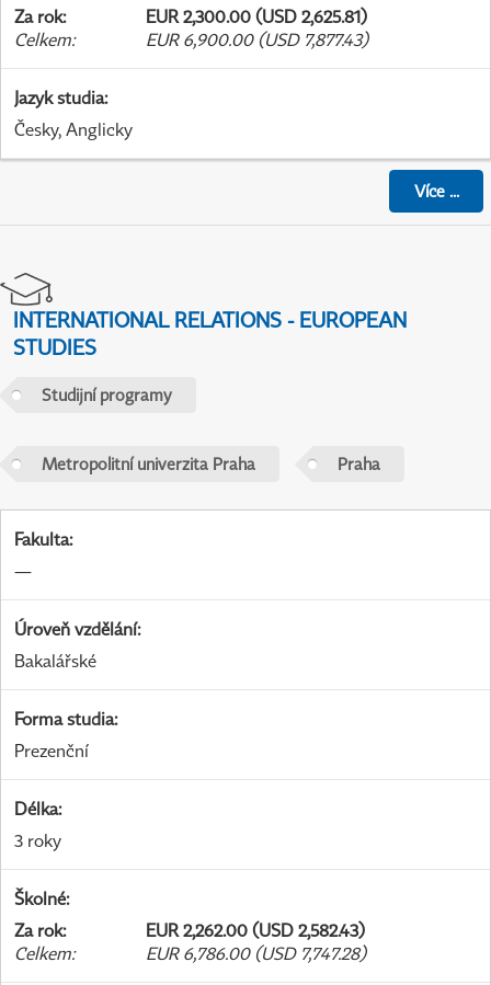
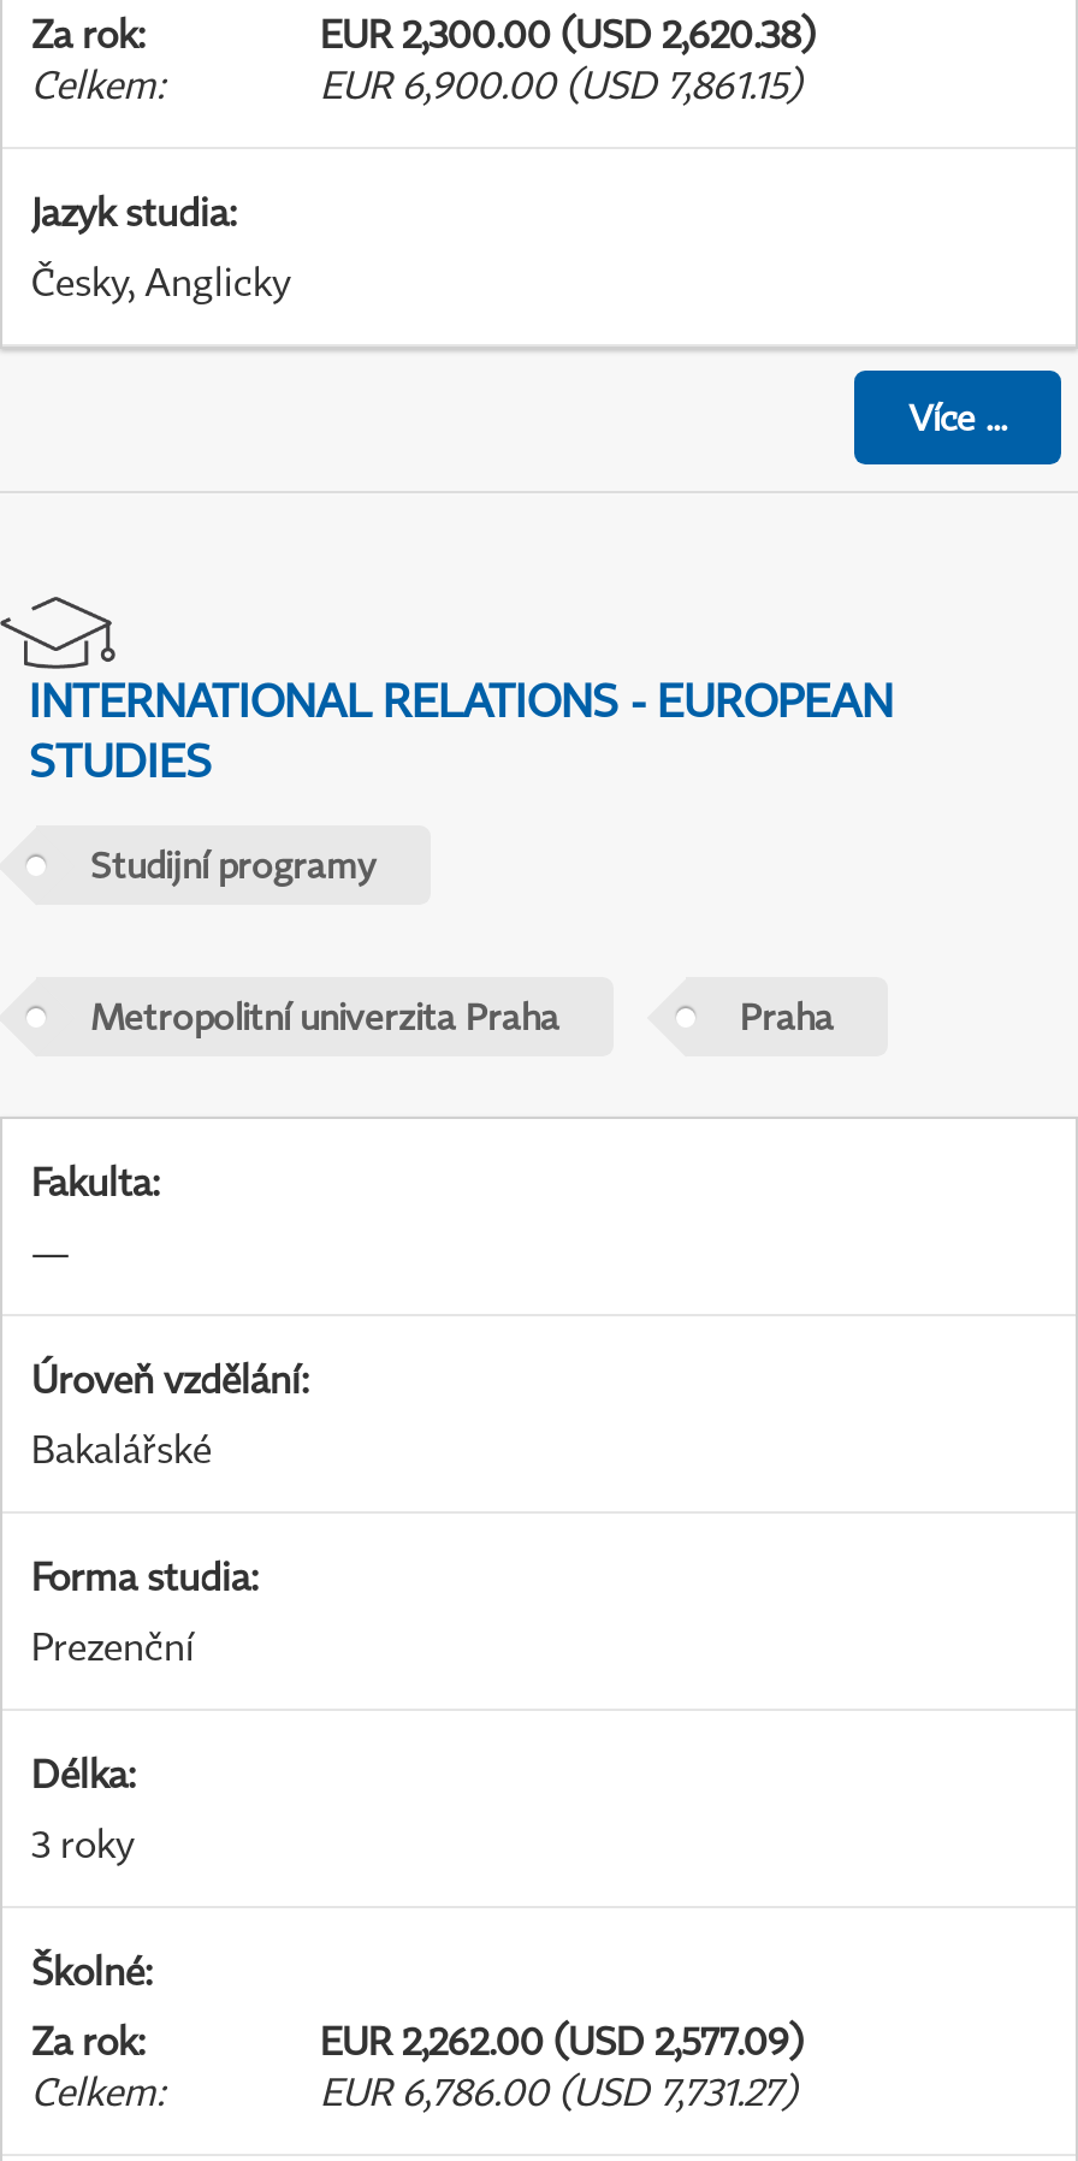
[146,6,367,28] EUR 2,300.00 (USD 2,625.81) -> [320,10,816,58] EUR 2,300.00 (USD 2,620.38)
[146,29,368,51] EUR 6,900.00 (USD 7,877.43) -> [320,60,801,109] EUR 6,900.00 (USD 7,861.15)
[146,919,365,941] EUR 2,262.00 (USD 2,582.43) -> [320,2017,804,2065] EUR 2,262.00 (USD 2,577.09)
[146,942,366,964] EUR 6,786.00 (USD 7,747.28) -> [320,2067,796,2116] EUR 6,786.00 (USD 7,731.27)

